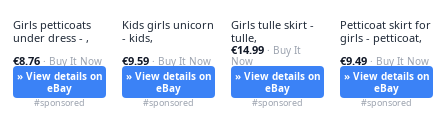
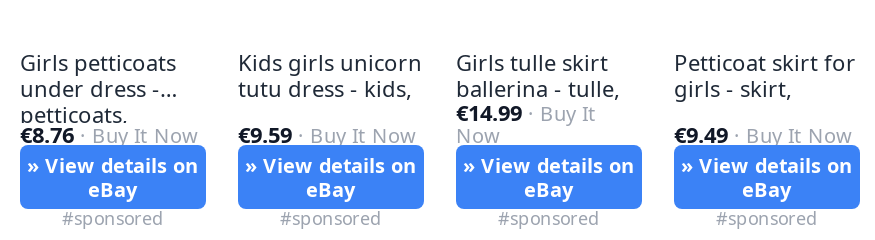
[231,17,314,45] Girls tulle skirt - | tulle, -> [456,47,620,103] Girls tulle skirt | ballerina - tulle,
[13,30,89,45] under dress - , -> [20,73,160,129] under dress - | petticoats,
[122,30,153,45] - kids, -> [238,73,412,103] tutu dress - kids,
[340,30,422,45] girls - petticoat, -> [674,73,792,103] girls - skirt,

